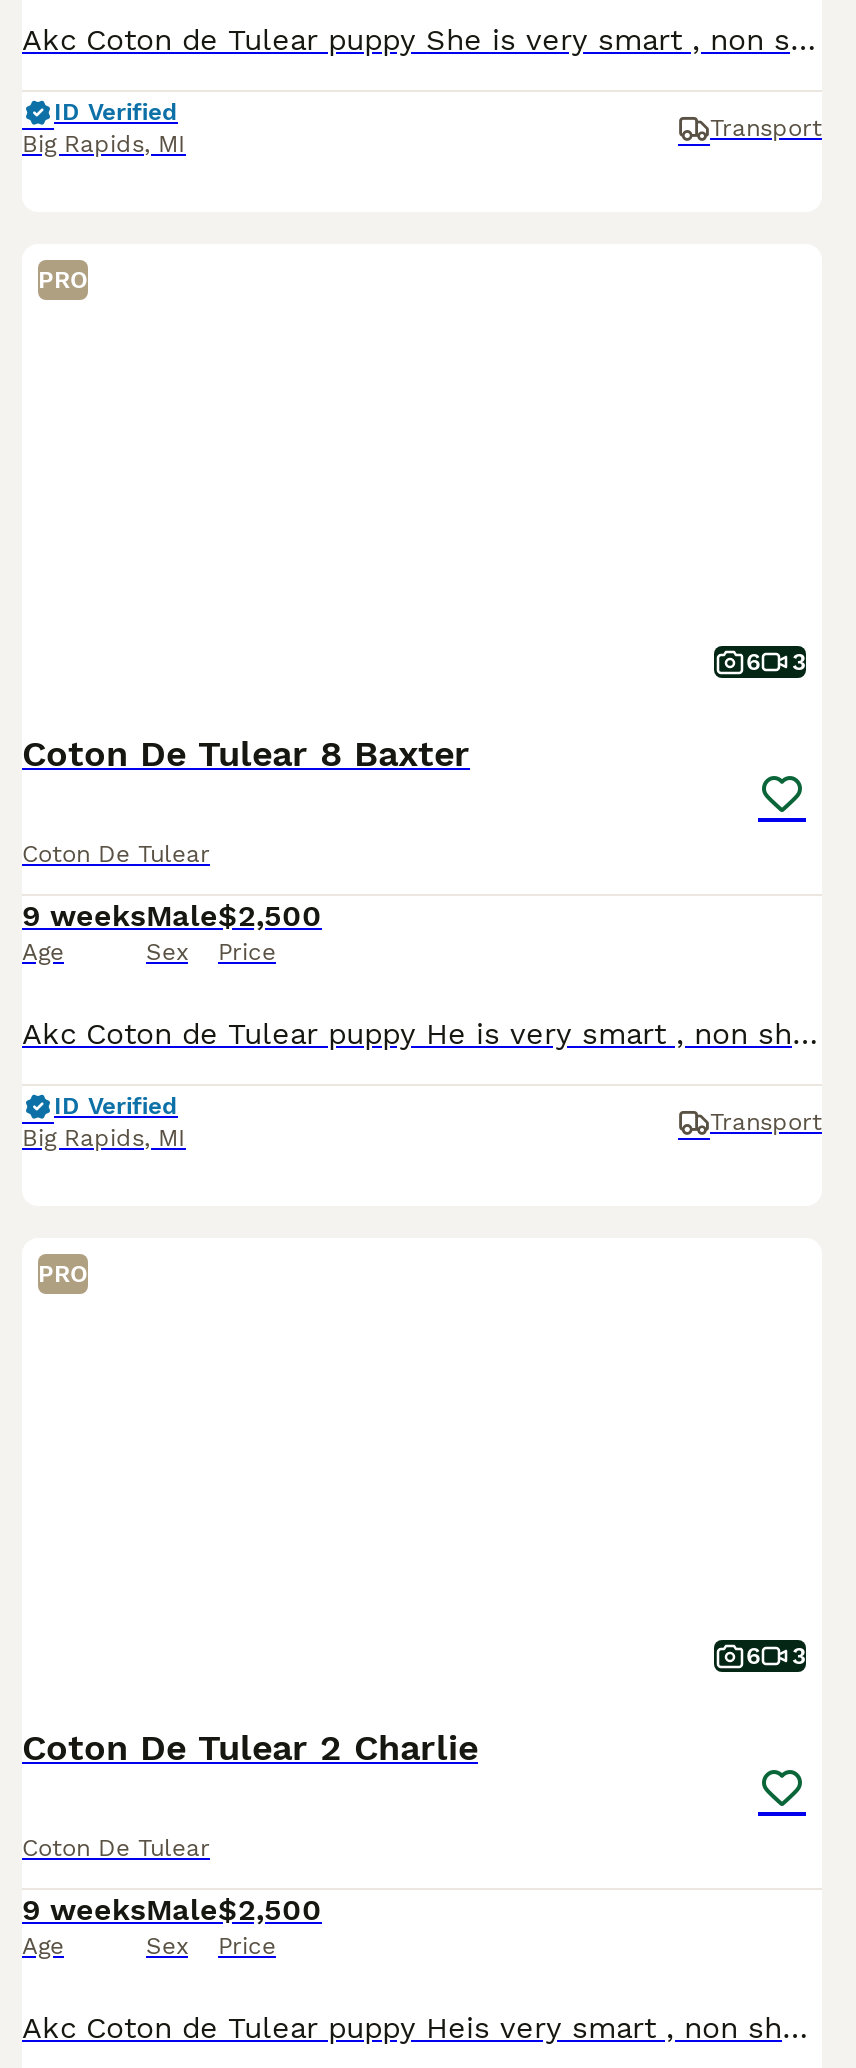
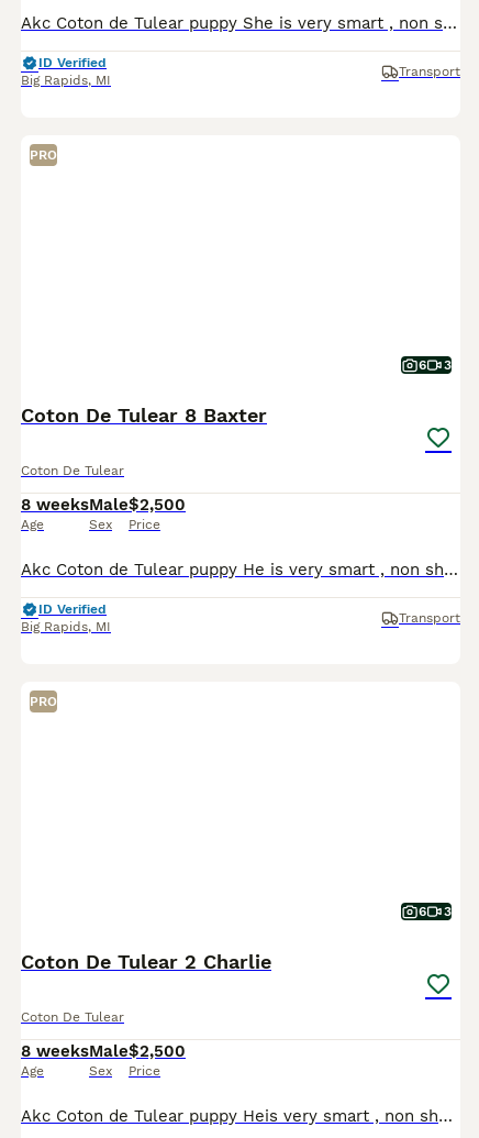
[22,898,322,934] 9 weeks Male $2,500 -> [21,495,186,515] 8 weeks Male $2,500
[22,1892,322,1928] 9 weeks Male $2,500 -> [21,1041,186,1061] 8 weeks Male $2,500

